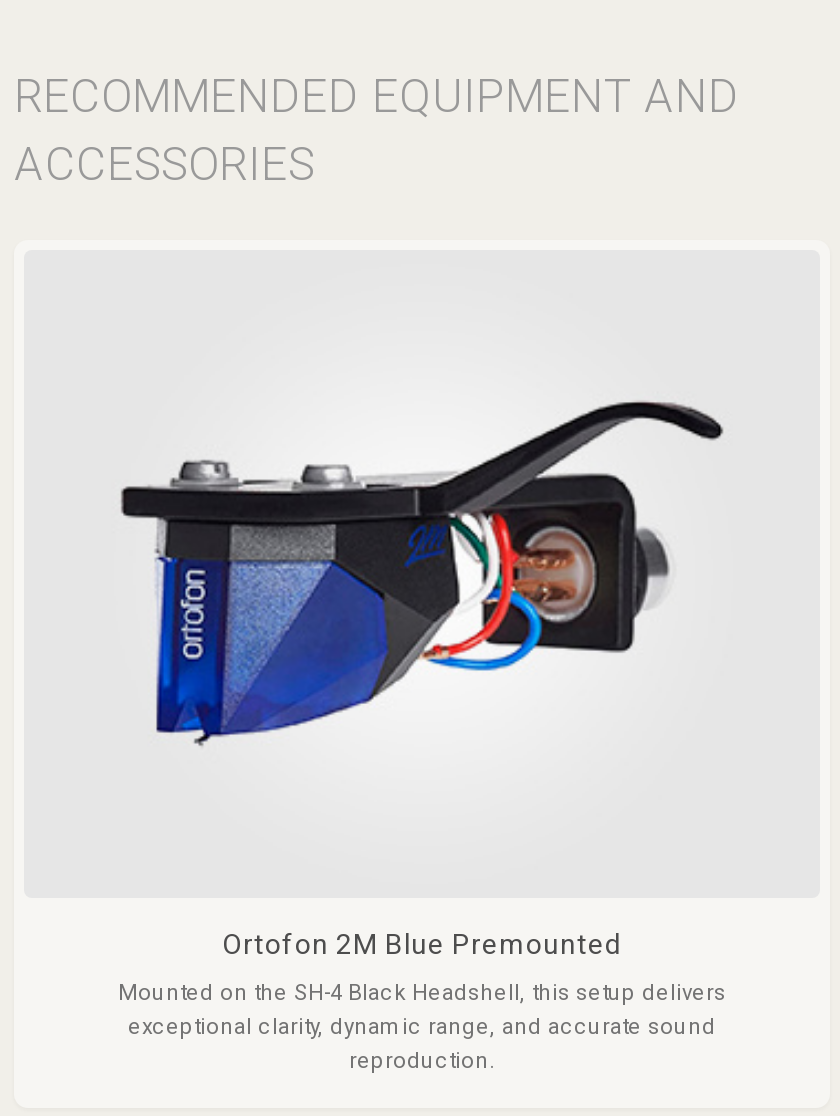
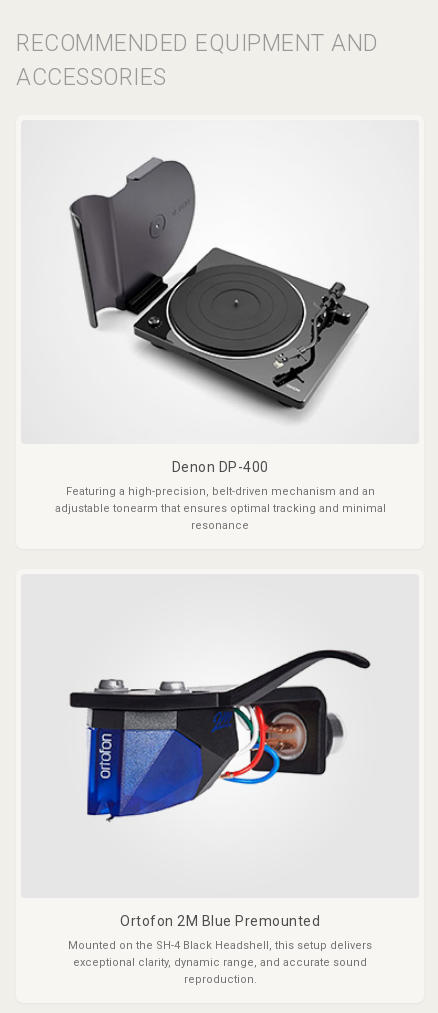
none -> [54,157,385,532] [image] | Denon DP-400 | Featuring a high-precision, belt-driven mechanism and an | adjustable tonearm that ensures optimal tracking and minimal | resonance

